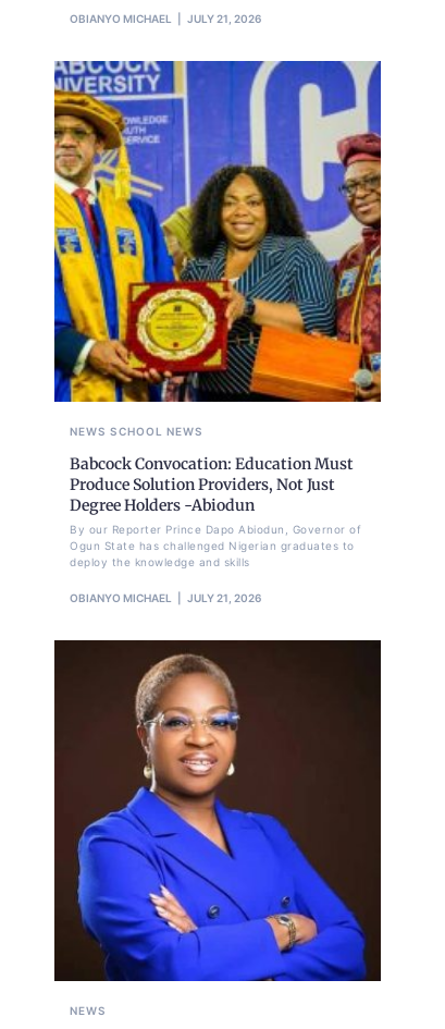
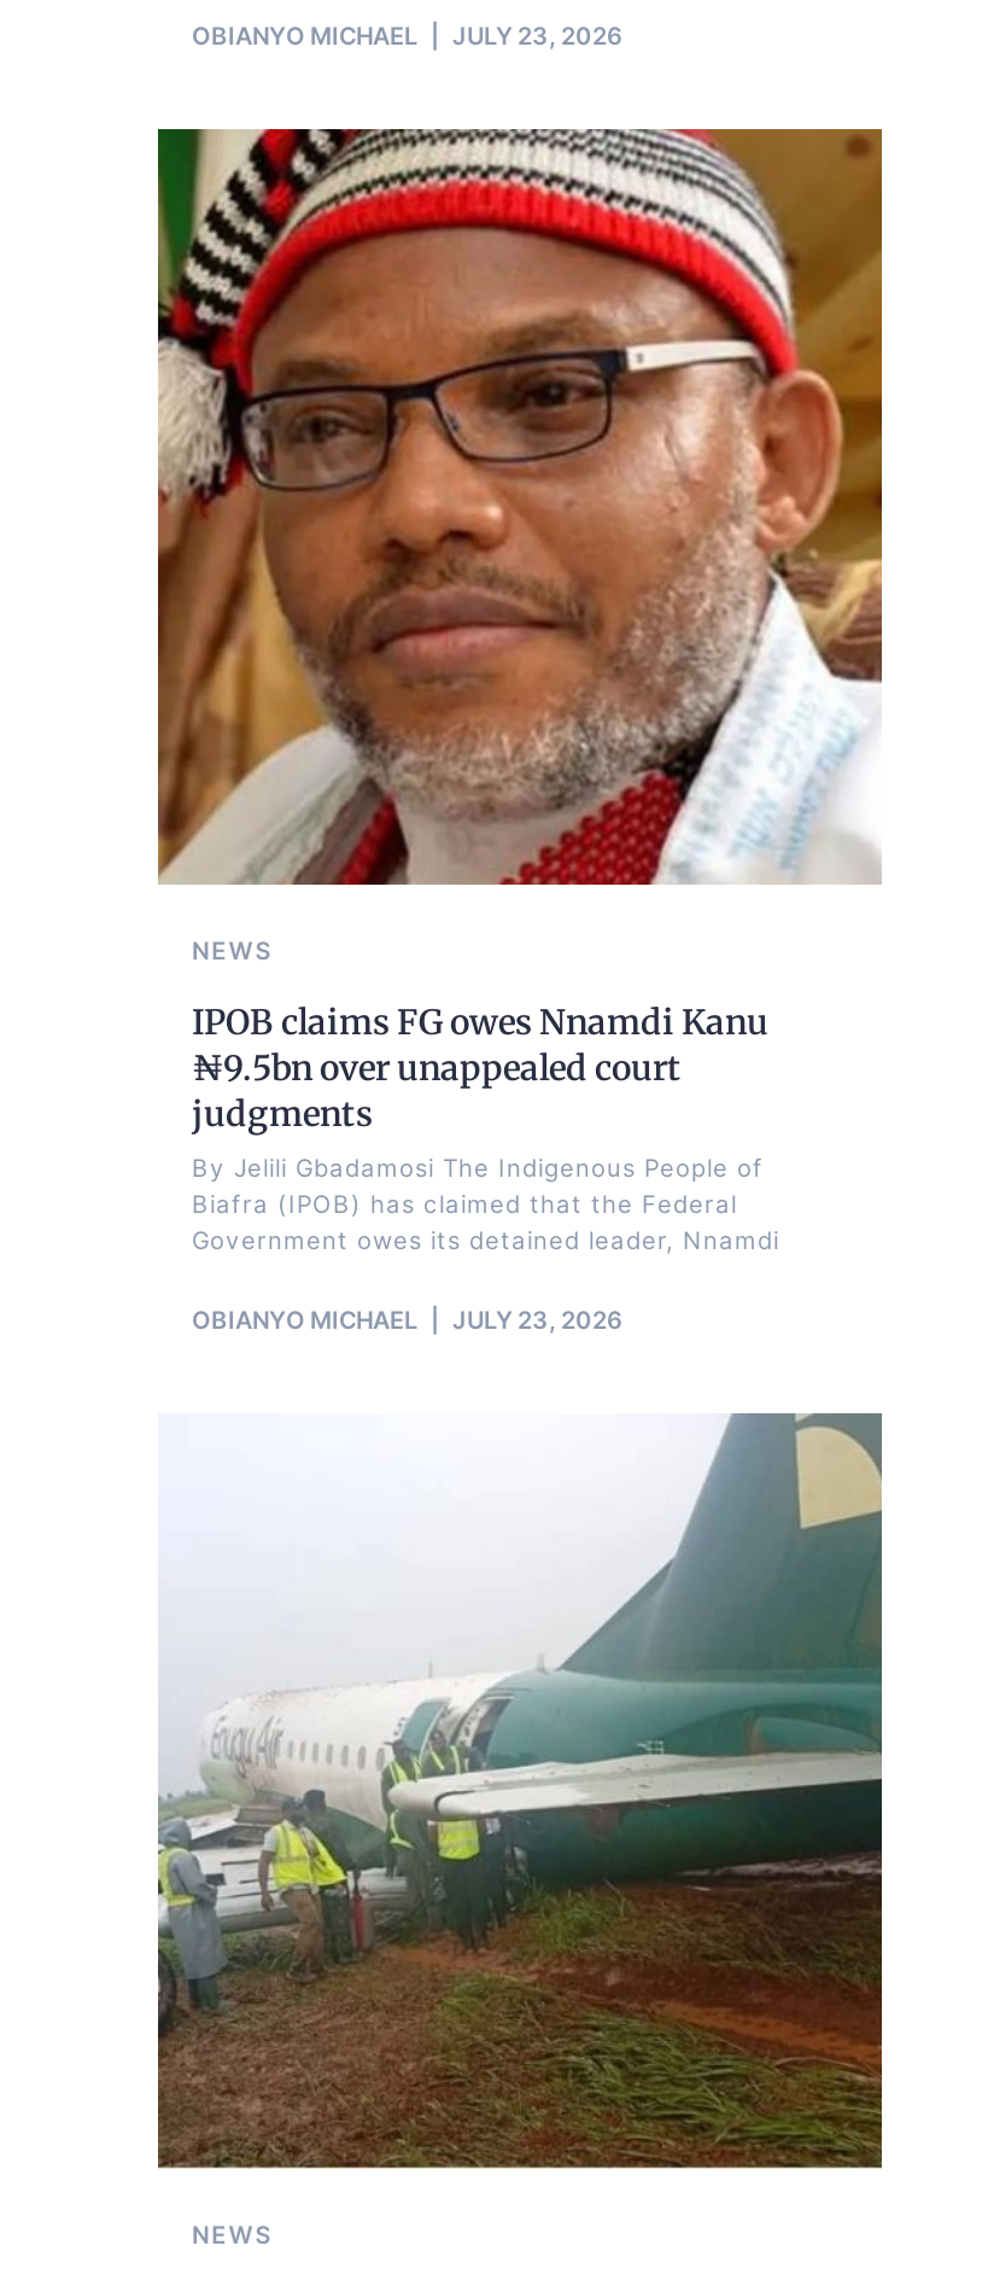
[70,12,261,25] OBIANYO MICHAEL JULY 21, 2026 -> [192,22,621,51] OBIANYO MICHAEL JULY 23, 2026
[53,60,382,438] [image] | NEWS SCHOOL NEWS -> [156,126,884,966] [image] | NEWS
[70,454,361,569] Babcock Convocation: Education Must | Produce Solution Providers, Not Just | Degree Holders -Abiodun | By our Reporter Prince Dapo Abiodun, Governor of | Ogun State has challenged Nigerian graduates to | deploy the knowledge and skills -> [192,1002,779,1256] IPOB claims FG owes Nnamdi Kanu | ₦9.5bn over unappealed court | judgments | By Jelili Gbadamosi The Indigenous People of | Biafra (IPOB) has claimed that the Federal | Government owes its detained leader, Nnamdi
[70,591,261,605] OBIANYO MICHAEL JULY 21, 2026 -> [192,1306,621,1335] OBIANYO MICHAEL JULY 23, 2026
[53,639,382,982] [image] -> [156,1412,884,2170] [image]

